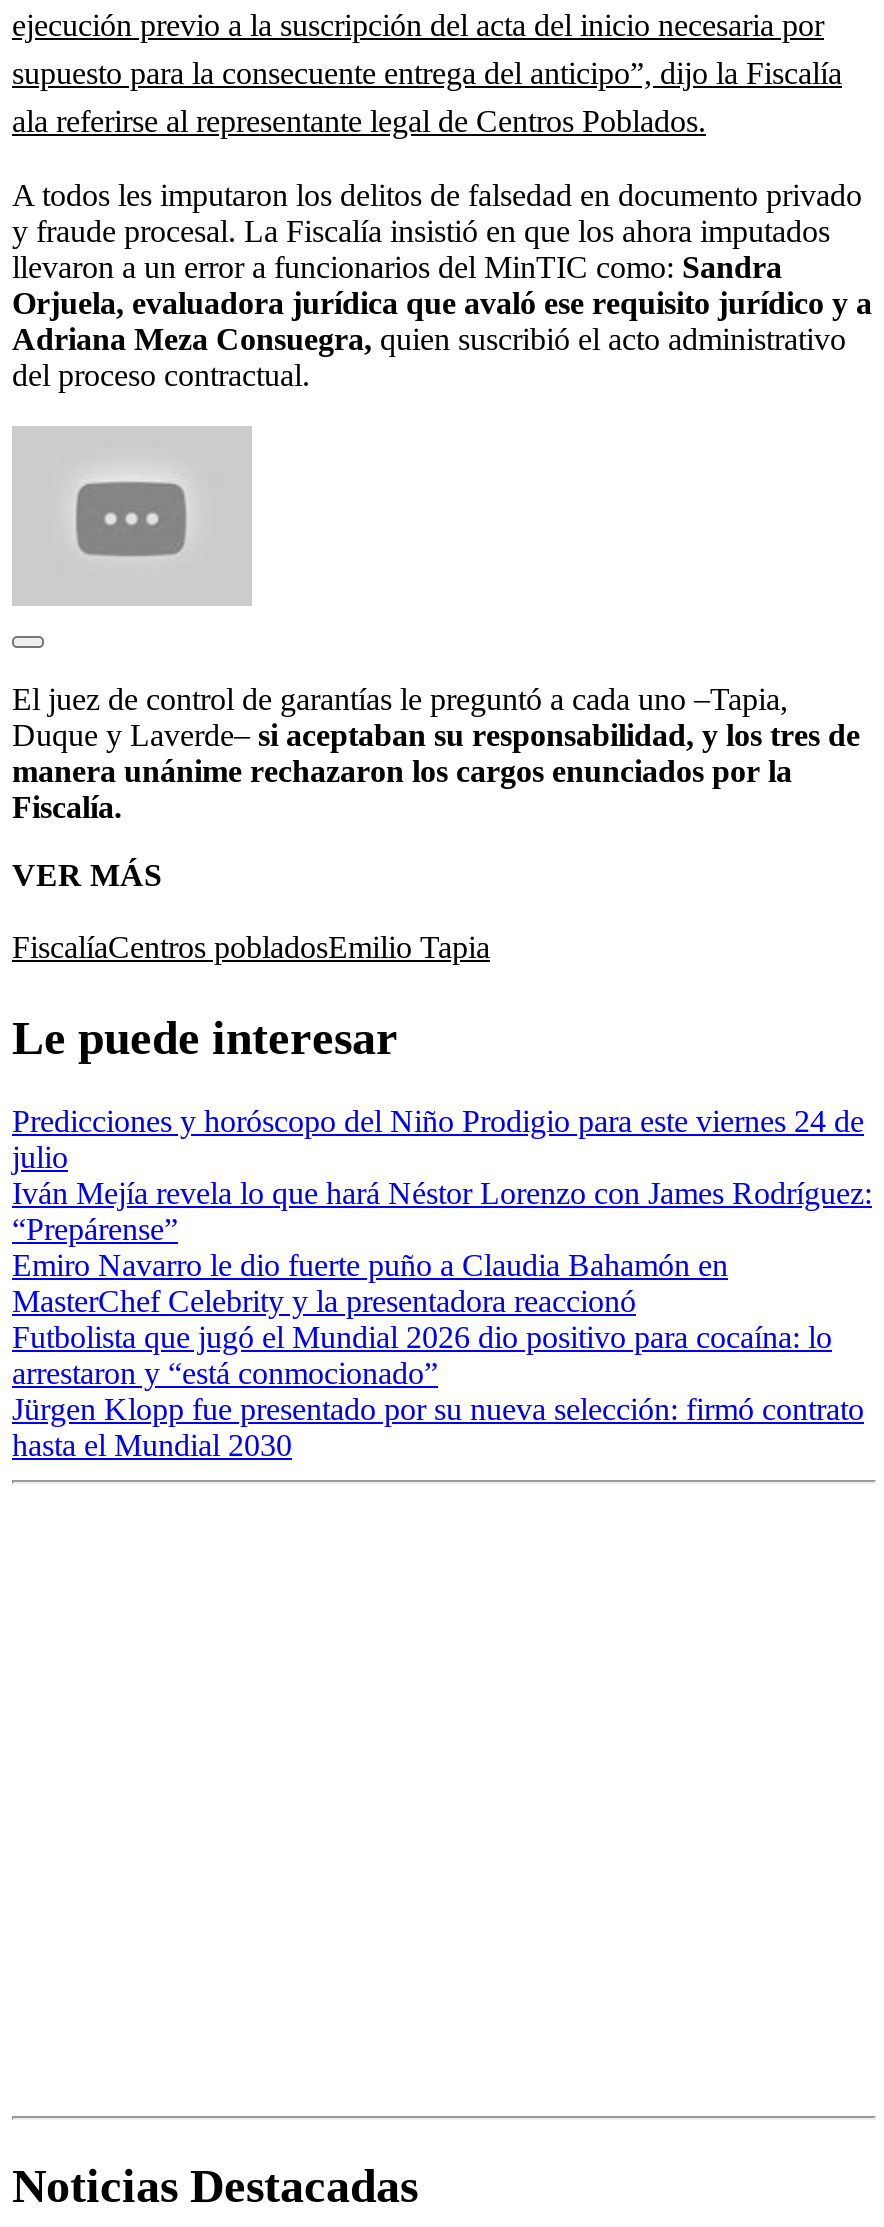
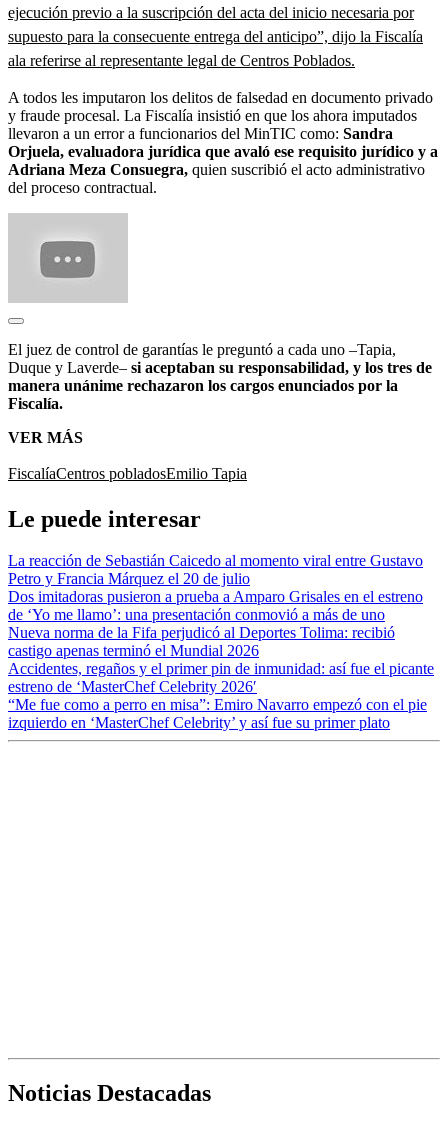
[12,1105,872,1463] Predicciones y horóscopo del Niño Prodigio para este viernes 24 de | julio | Iván Mejía revela lo que hará Néstor Lorenzo con James Rodríguez: | “Prepárense” | Emiro Navarro le dio fuerte puño a Claudia Bahamón en | MasterChef Celebrity y la presentadora reaccionó | Futbolista que jugó el Mundial 2026 dio positivo para cocaína: lo | arrestaron y “está conmocionado” | Jürgen Klopp fue presentado por su nueva selección: firmó contrato | hasta el Mundial 2030 -> [8,552,434,731] La reacción de Sebastián Caicedo al momento viral entre Gustavo | Petro y Francia Márquez el 20 de julio | Dos imitadoras pusieron a prueba a Amparo Grisales en el estreno | de ‘Yo me llamo’: una presentación conmovió a más de uno | Nueva norma de la Fifa perjudicó al Deportes Tolima: recibió | castigo apenas terminó el Mundial 2026 | Accidentes, regaños y el primer pin de inmunidad: así fue el picante | estreno de ‘MasterChef Celebrity 2026′ | “Me fue como a perro en misa”: Emiro Navarro empezó con el pie | izquierdo en ‘MasterChef Celebrity’ y así fue su primer plato

